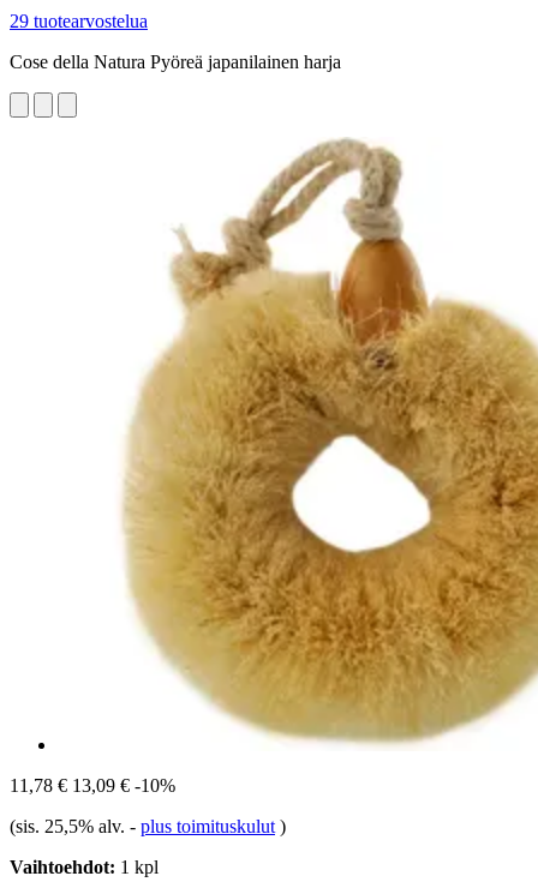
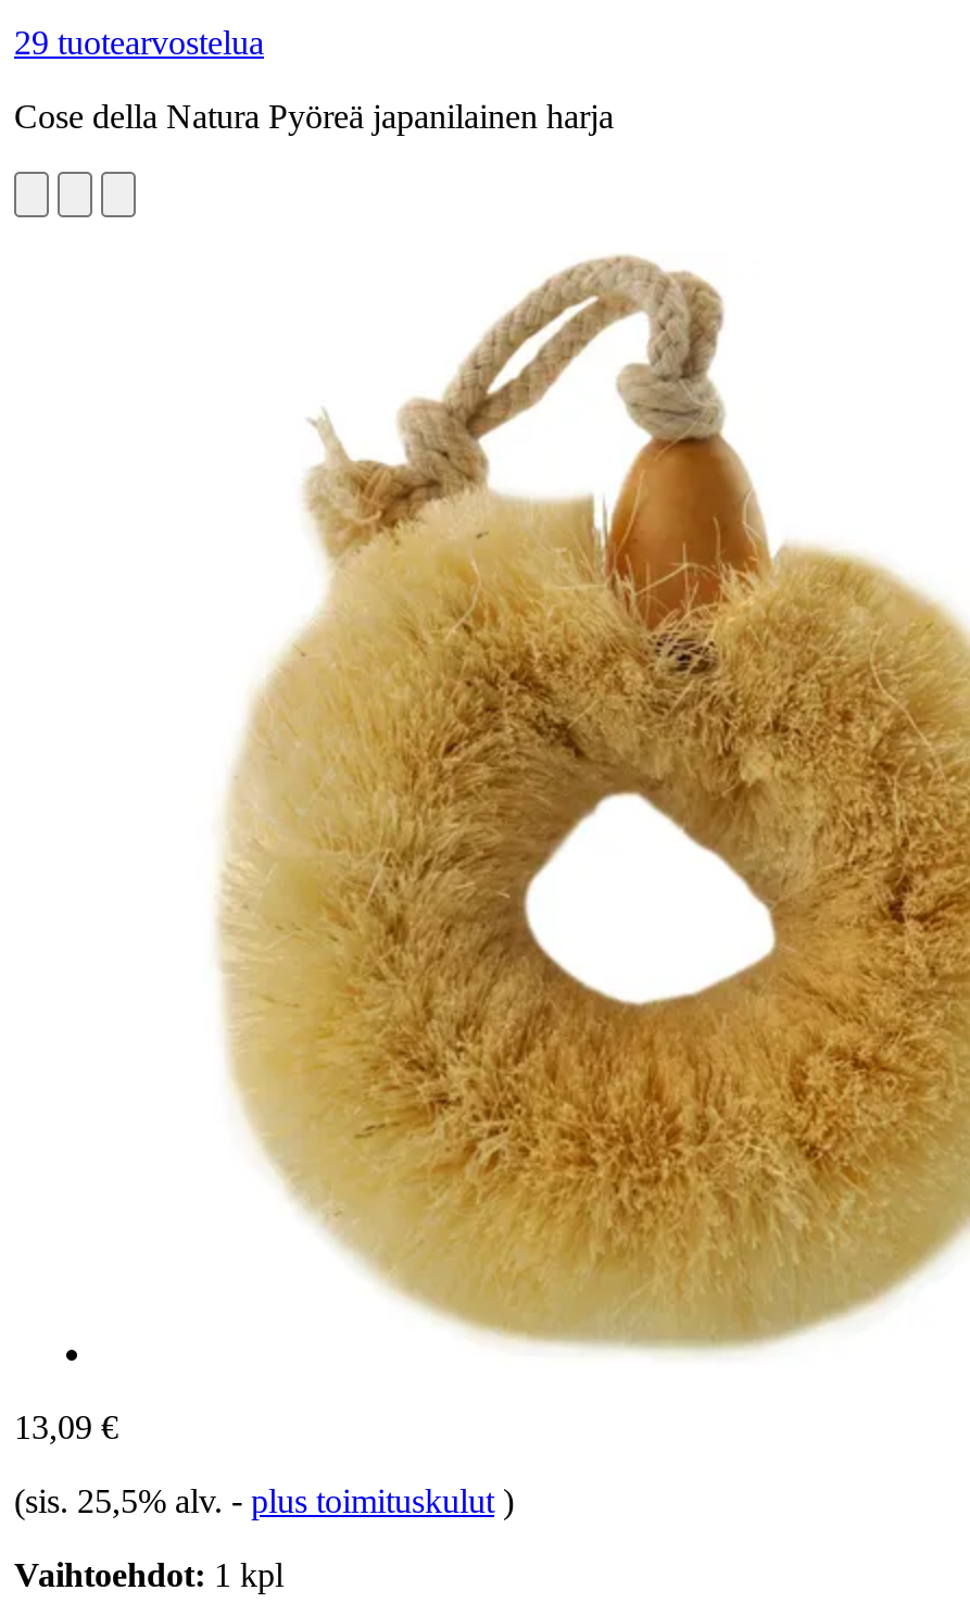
[10,775,175,795] 11,78 € 13,09 € -10% -> [14,1408,118,1445] 13,09 €

